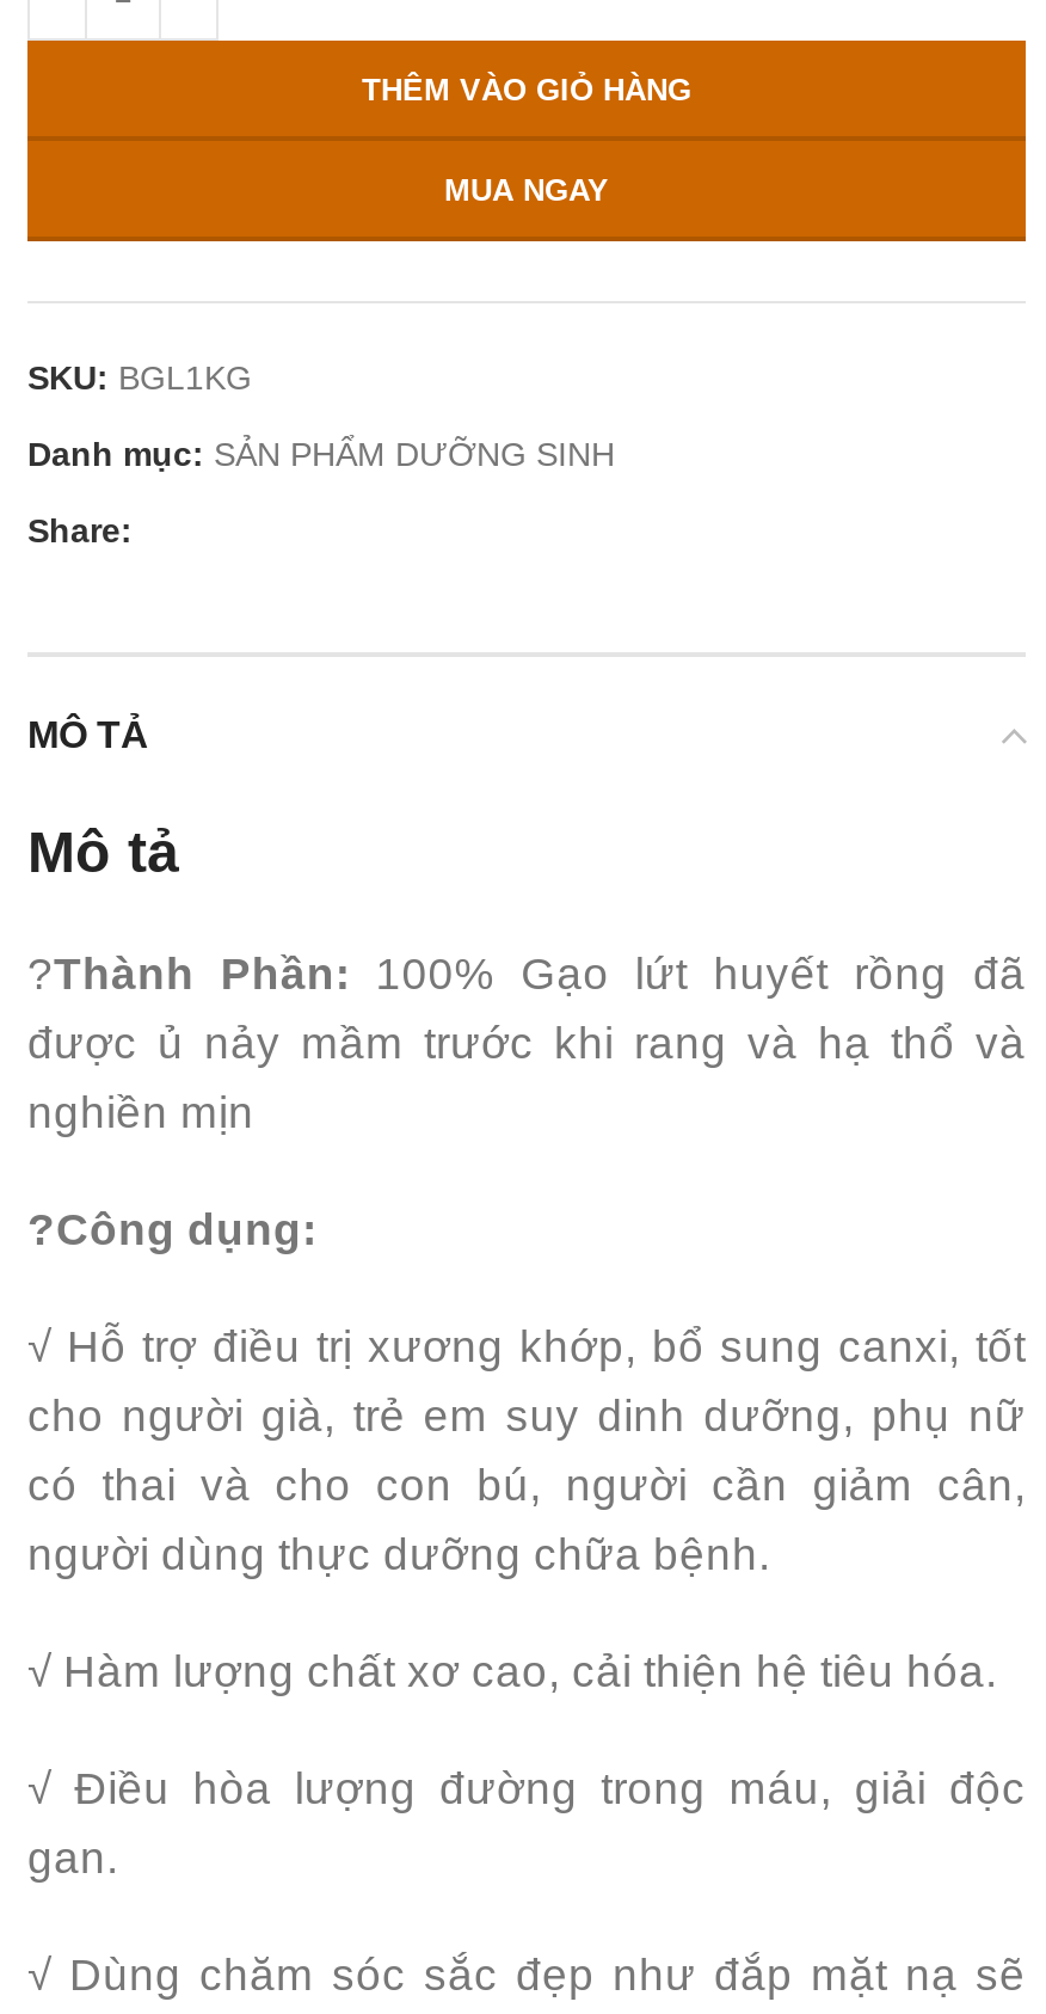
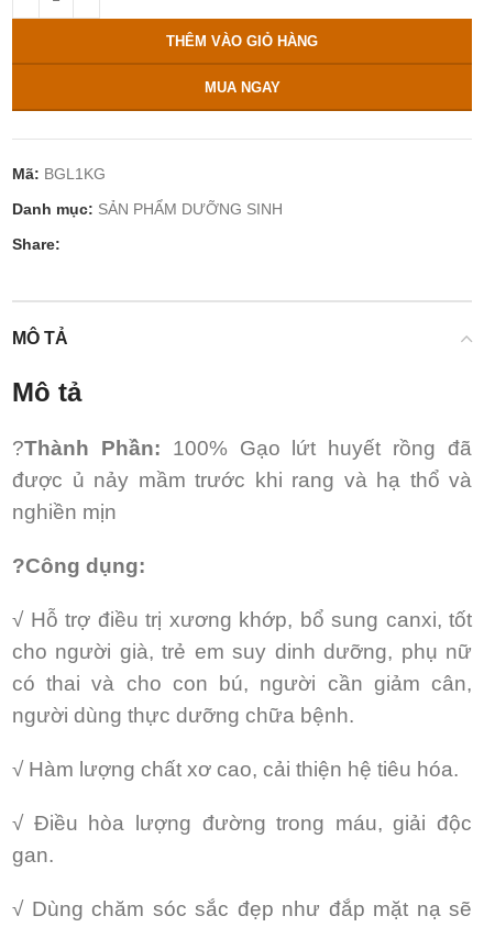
[27,358,252,397] SKU: BGL1KG -> [12,165,106,183] Mã: BGL1KG

